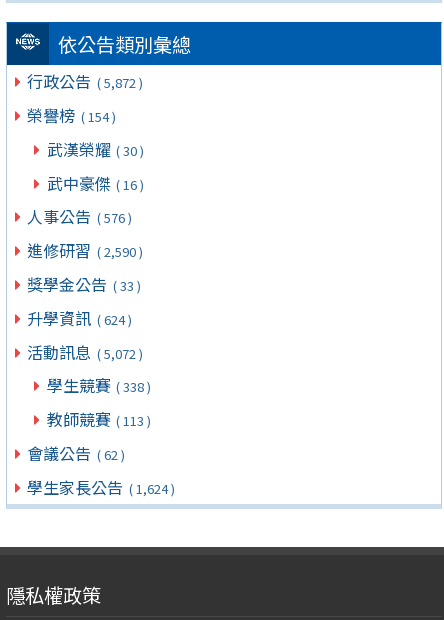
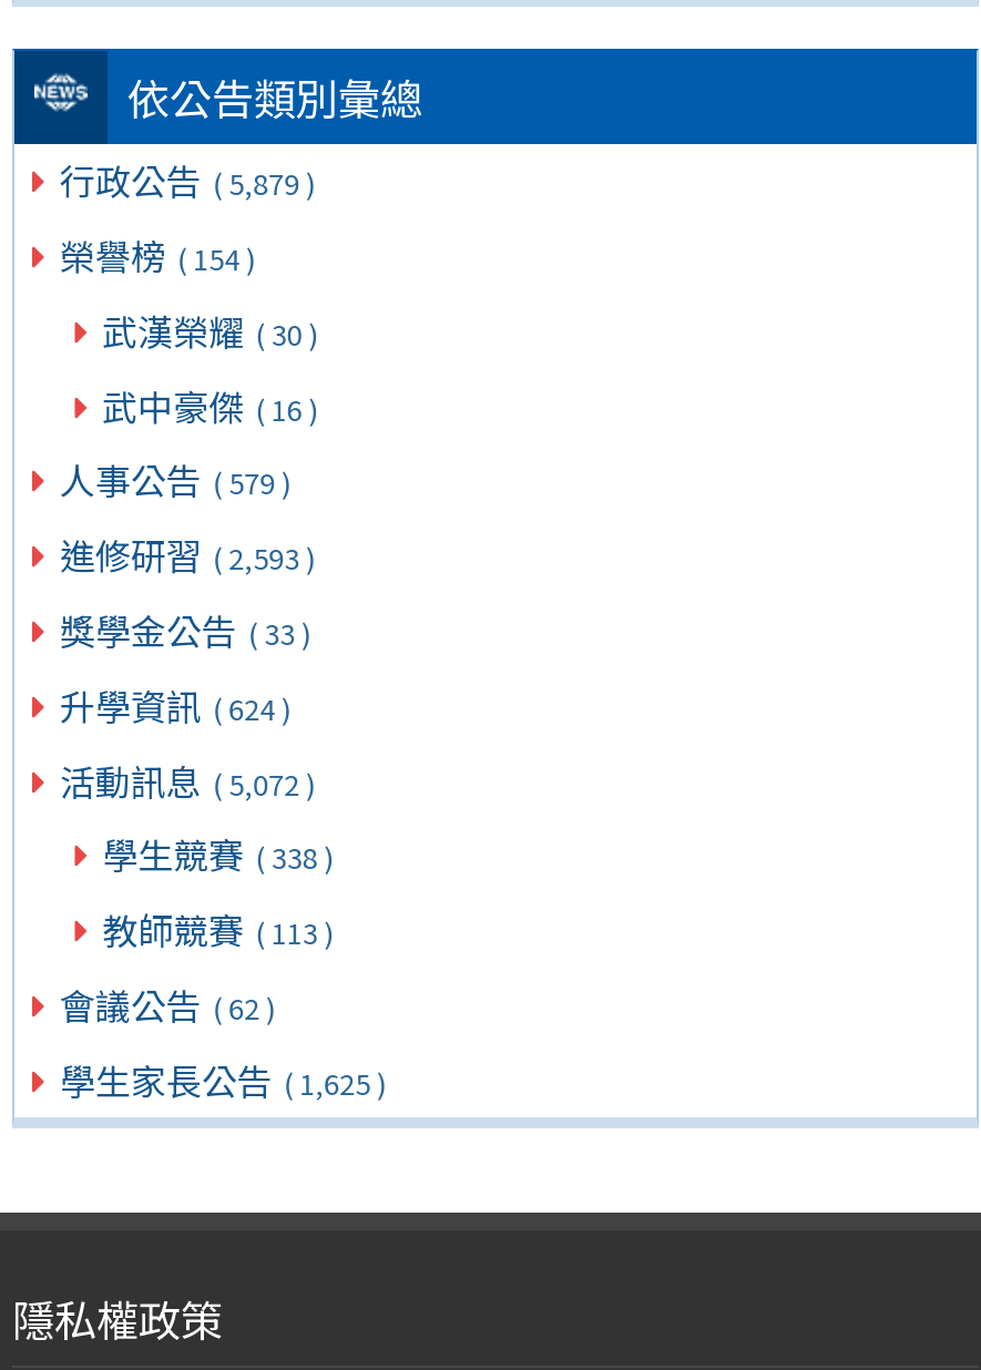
[27,69,143,93] 行政公告 ( 5,872 ) -> [60,153,315,207] 行政公告 ( 5,879 )
[27,204,132,228] 人事公告 ( 576 ) -> [60,453,291,506] 人事公告 ( 579 )
[27,238,143,262] 進修研習 ( 2,590 ) -> [60,528,315,581] 進修研習 ( 2,593 )
[27,475,175,499] 學生家長公告 ( 1,624 ) -> [60,1052,386,1105] 學生家長公告 ( 1,625 )

